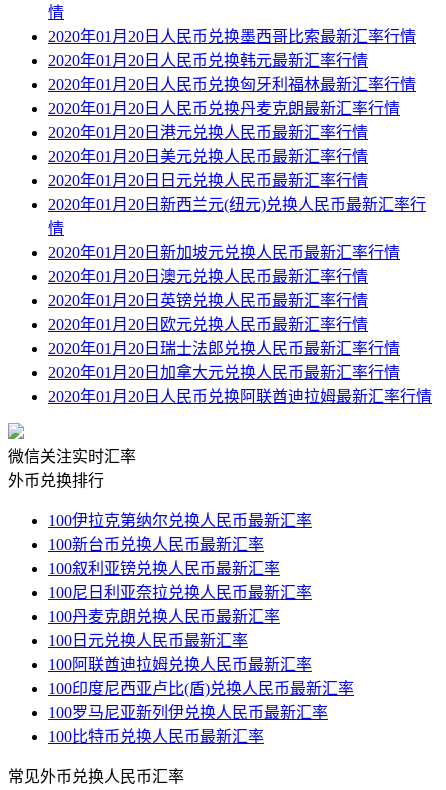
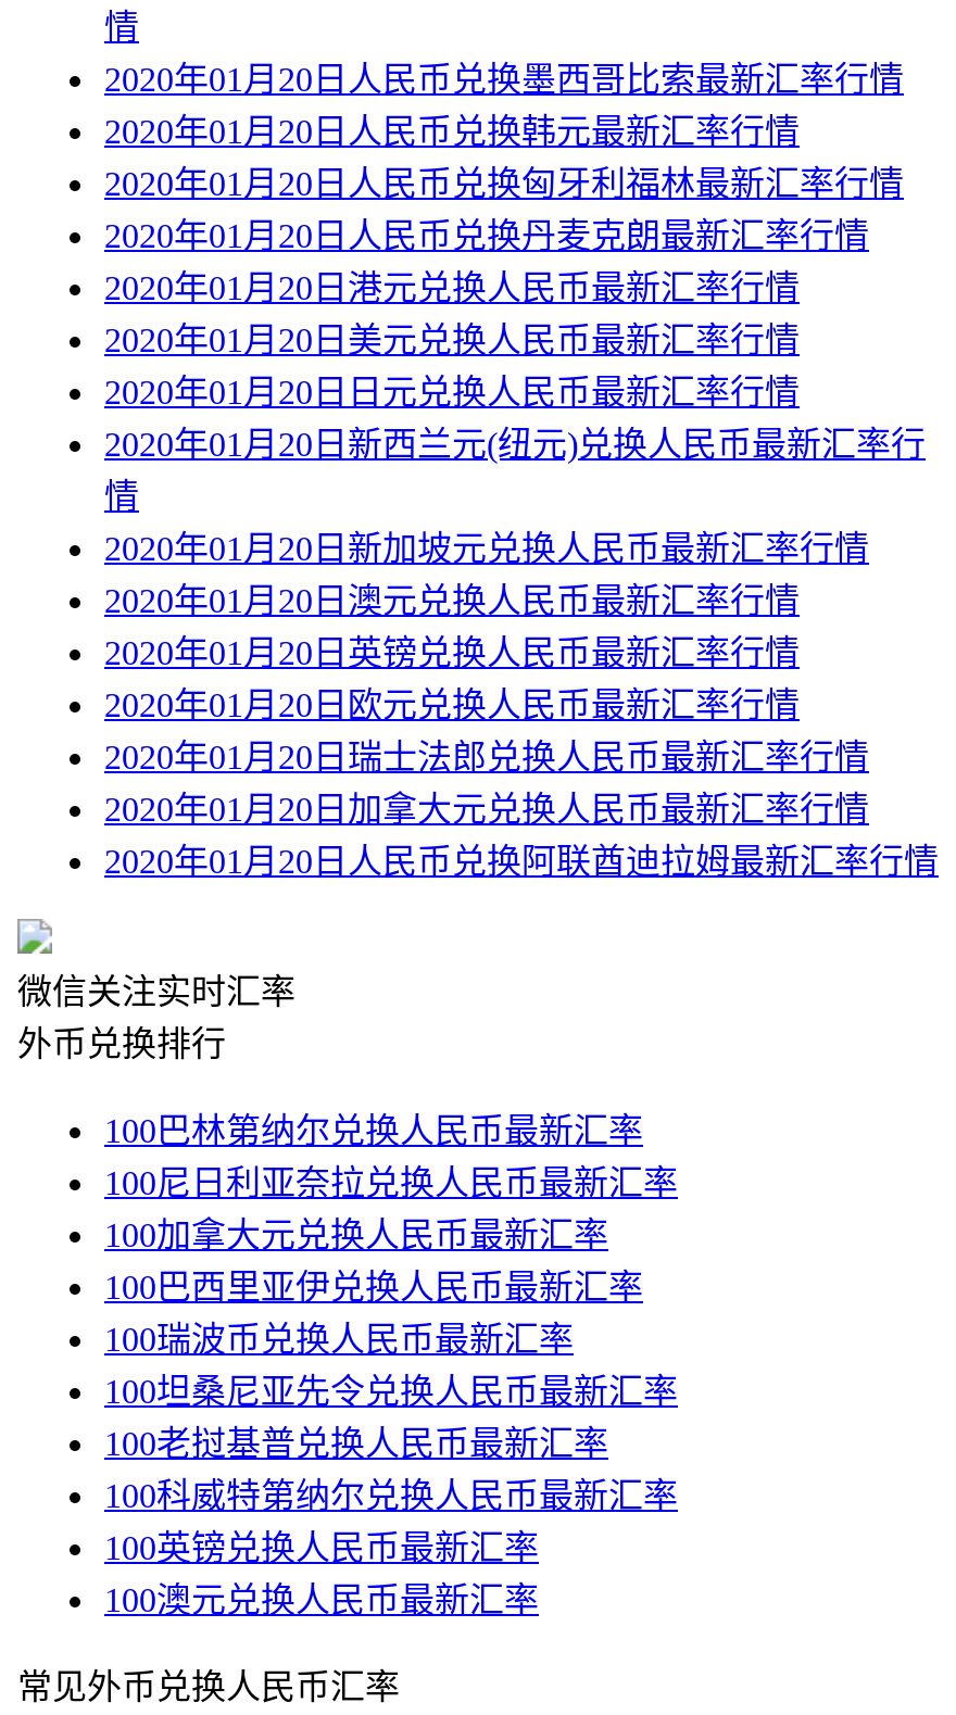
[48,512,312,577] 100伊拉克第纳尔兑换人民币最新汇率 | 100新台币兑换人民币最新汇率 | 100叙利亚镑兑换人民币最新汇率 -> [104,1112,643,1149] 100巴林第纳尔兑换人民币最新汇率
moved [48,584,312,601] -> [104,1164,678,1201]: 100尼日利亚奈拉兑换人民币最新汇率
[48,608,354,745] 100丹麦克朗兑换人民币最新汇率 | 100日元兑换人民币最新汇率 | 100阿联酋迪拉姆兑换人民币最新汇率 | 100印度尼西亚卢比(盾)兑换人民币最新汇率 | 100罗马尼亚新列伊兑换人民币最新汇率 | 100比特币兑换人民币最新汇率 -> [104,1216,678,1618] 100加拿大元兑换人民币最新汇率 | 100巴西里亚伊兑换人民币最新汇率 | 100瑞波币兑换人民币最新汇率 | 100坦桑尼亚先令兑换人民币最新汇率 | 100老挝基普兑换人民币最新汇率 | 100科威特第纳尔兑换人民币最新汇率 | 100英镑兑换人民币最新汇率 | 100澳元兑换人民币最新汇率

